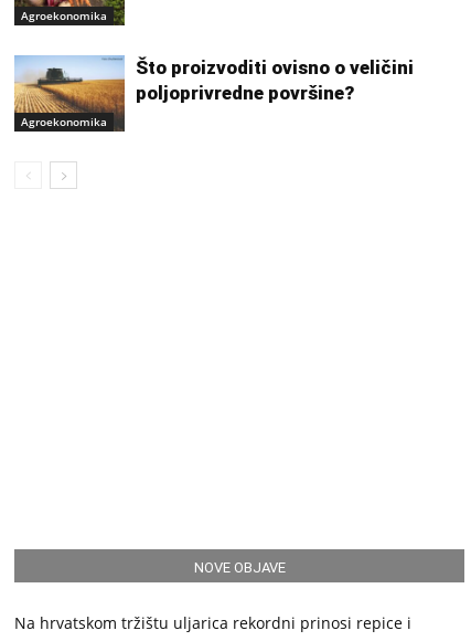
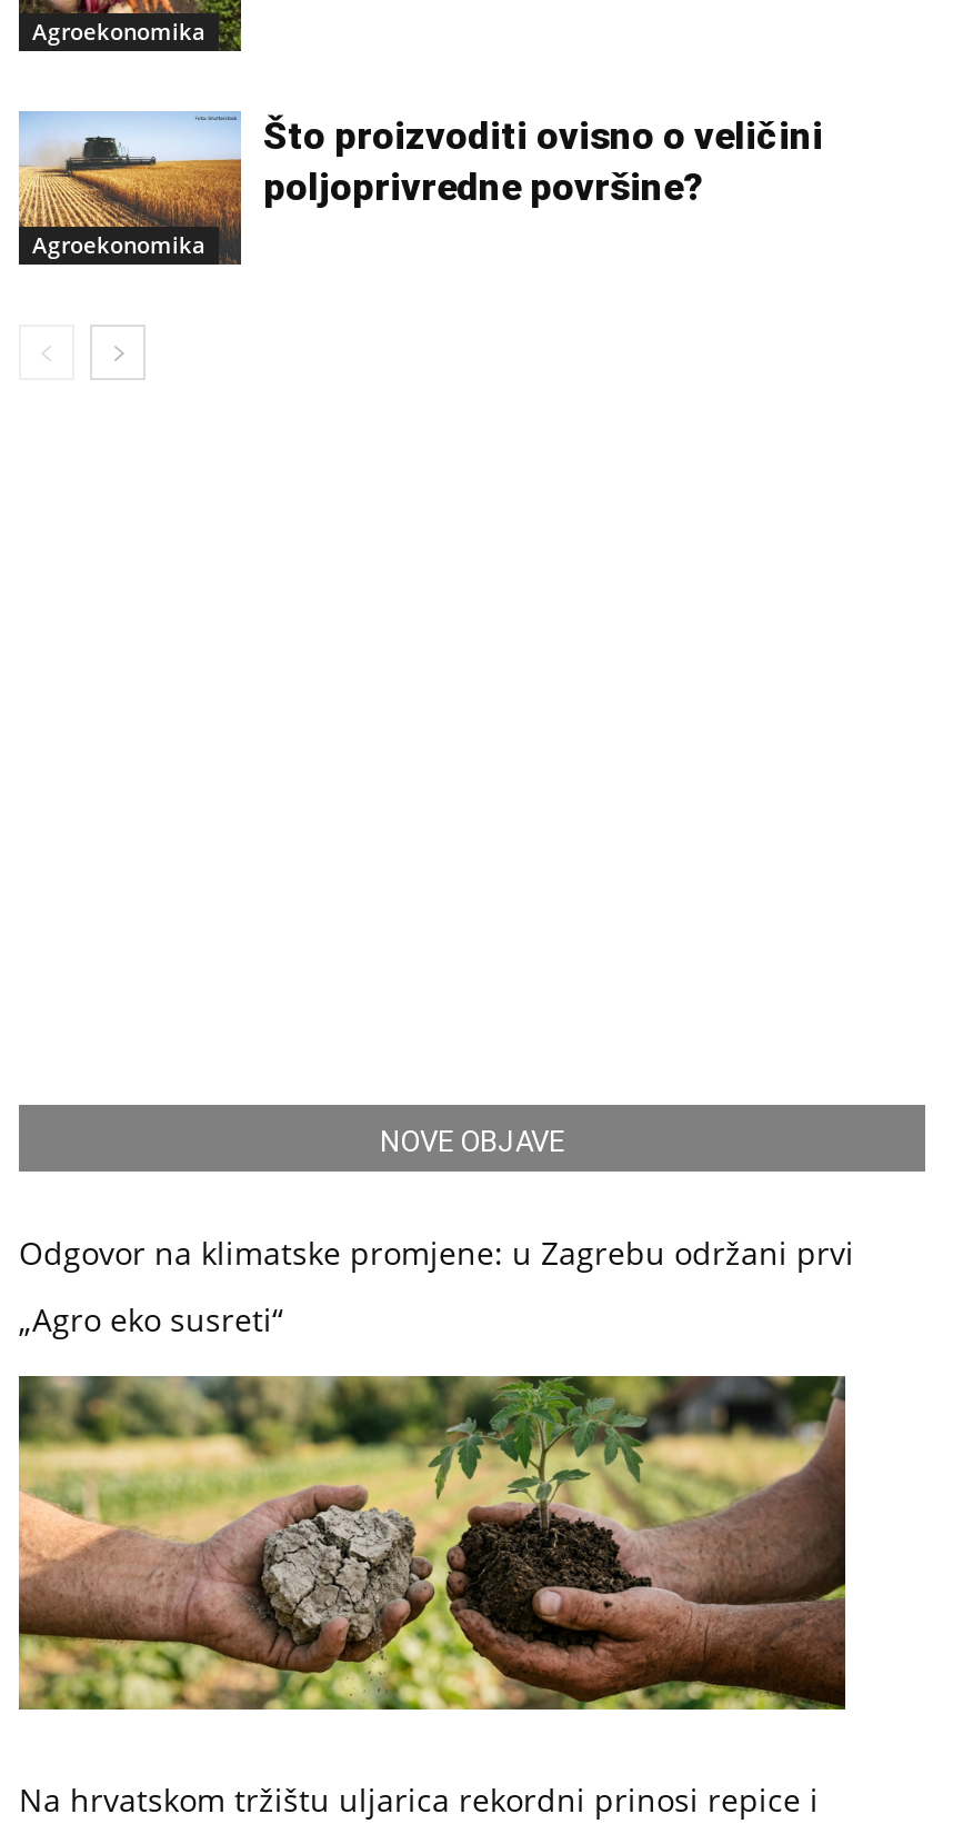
none -> [17,1374,847,1712] [image]
none -> [19,1232,854,1340] Odgovor na klimatske promjene: u Zagrebu održani prvi | „Agro eko susreti“

